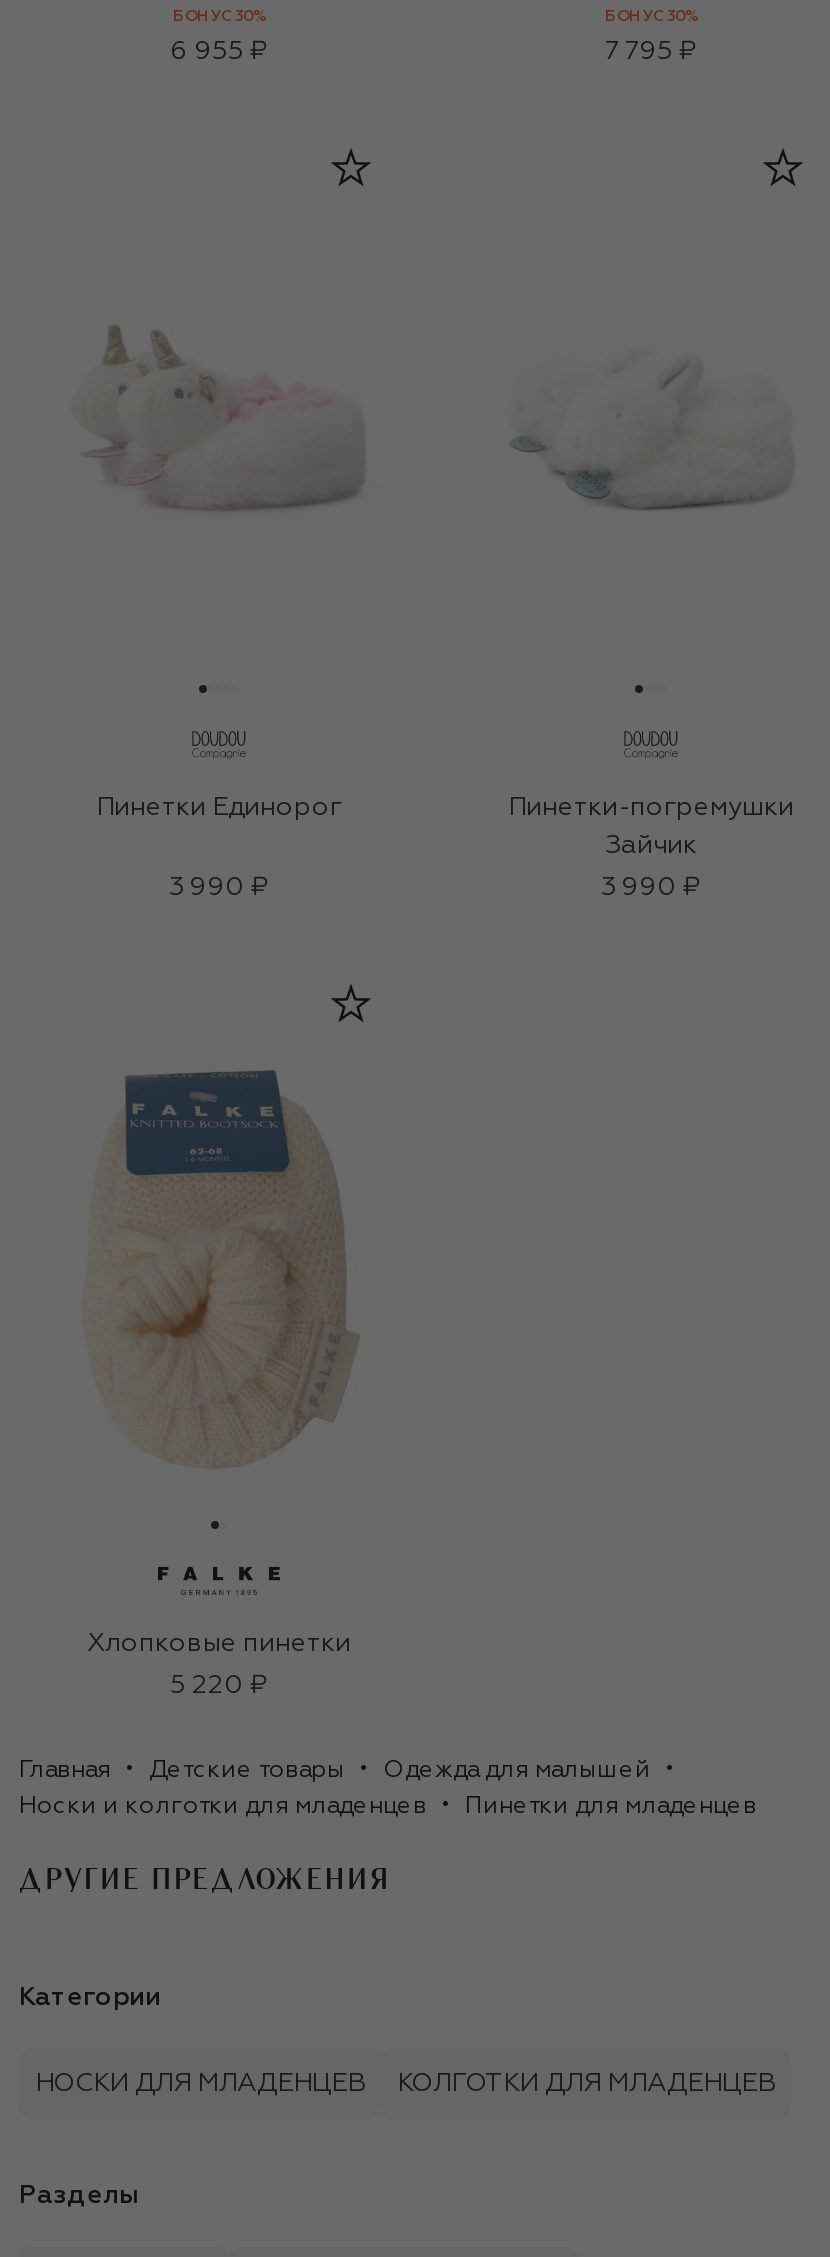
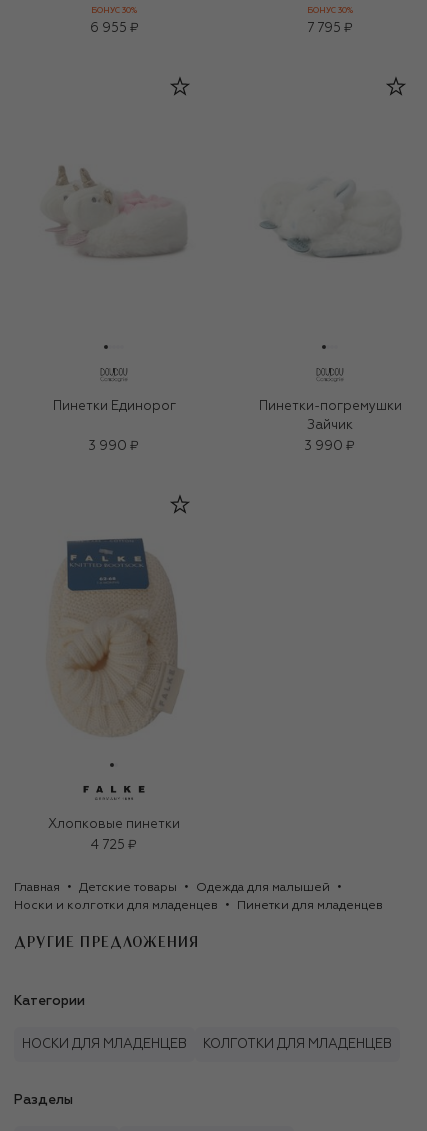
[170,1674,268,1700] 5 220 ₽ -> [91,839,137,852] 4 725 ₽

